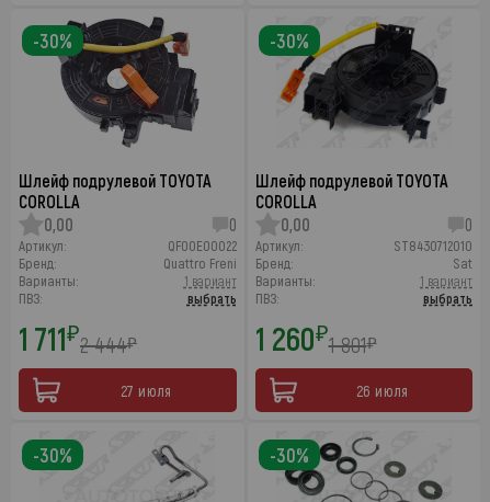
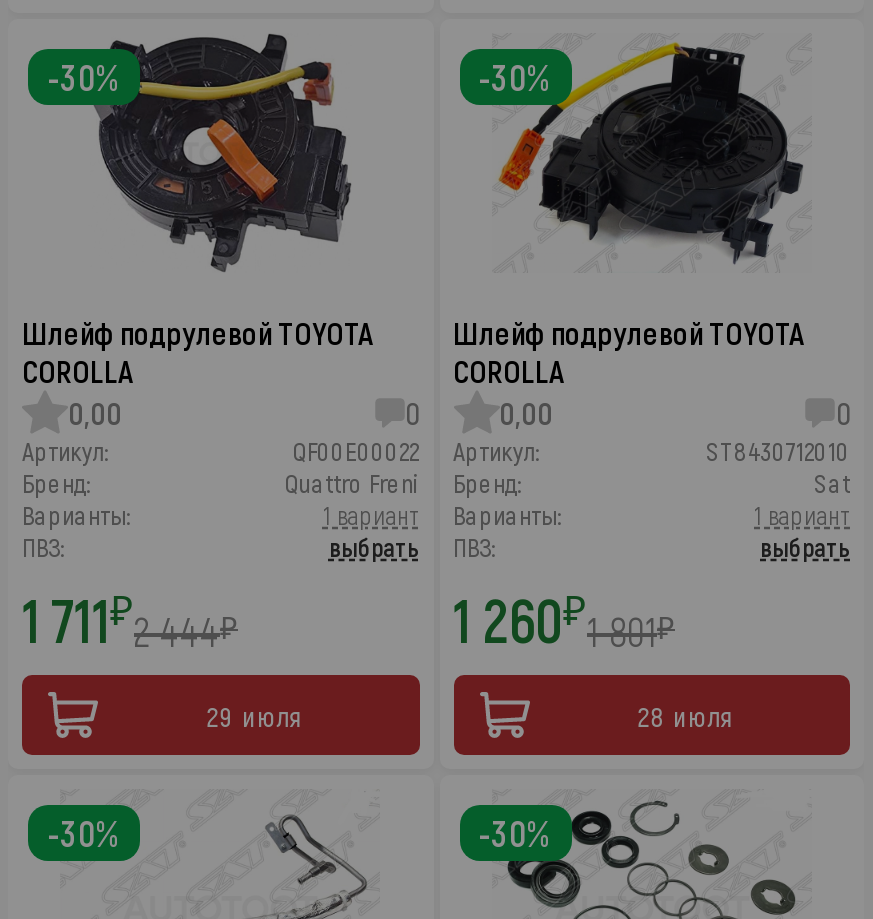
[120,381,172,400] 27 июля -> [207,698,302,732] 29 июля
[356,381,409,400] 26 июля -> [638,698,733,732] 28 июля

